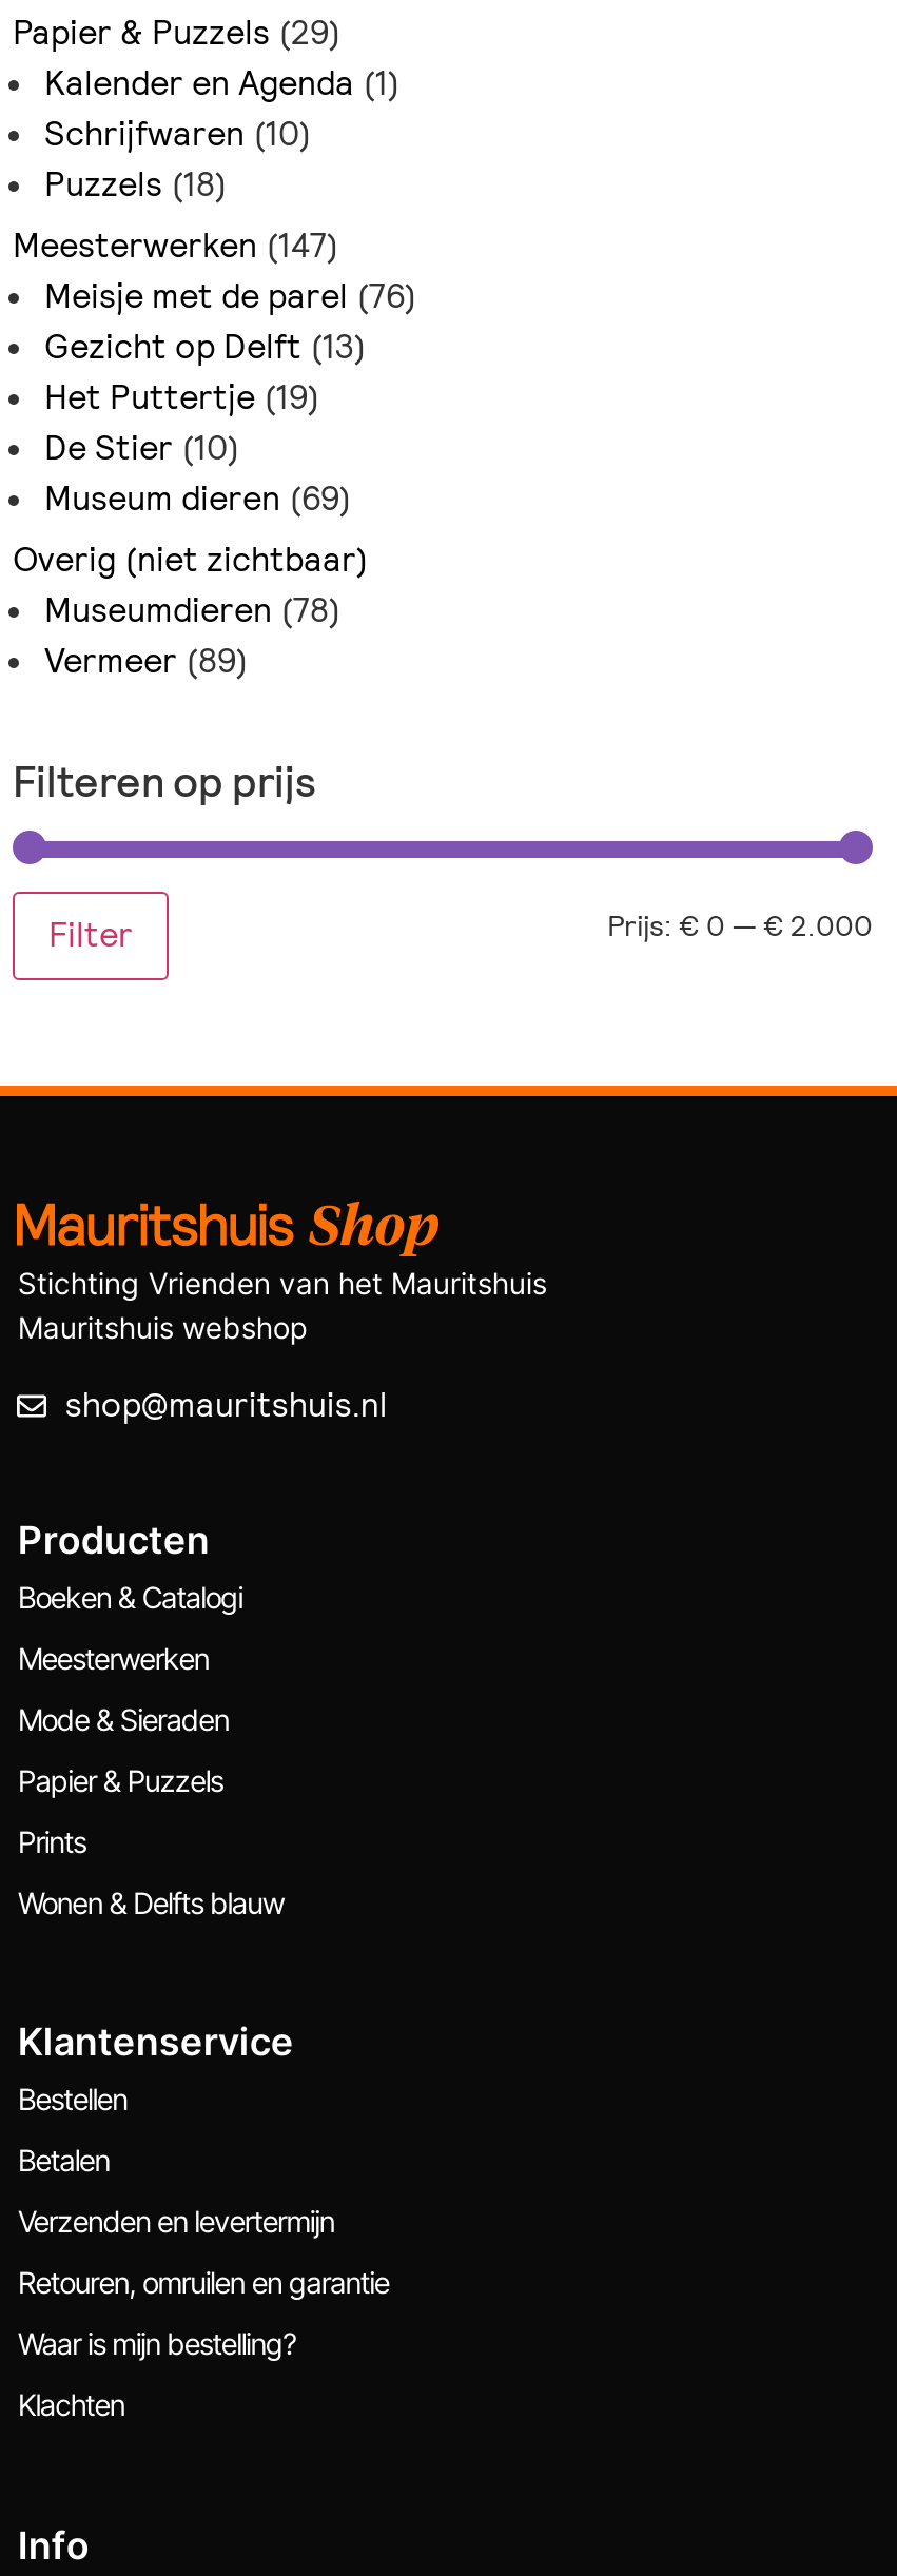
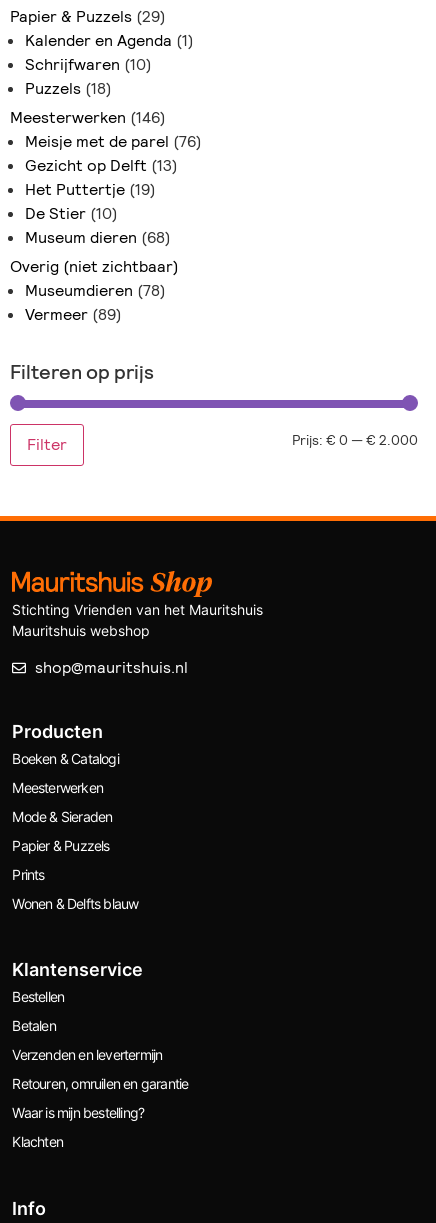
[13,223,339,267] Meesterwerken (147) -> [10,107,166,128] Meesterwerken (146)
[44,476,352,520] Museum dieren (69) -> [25,227,171,248] Museum dieren (68)

